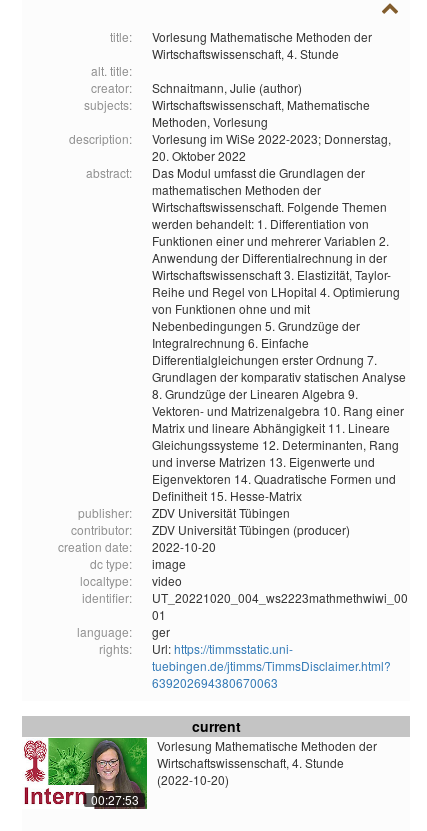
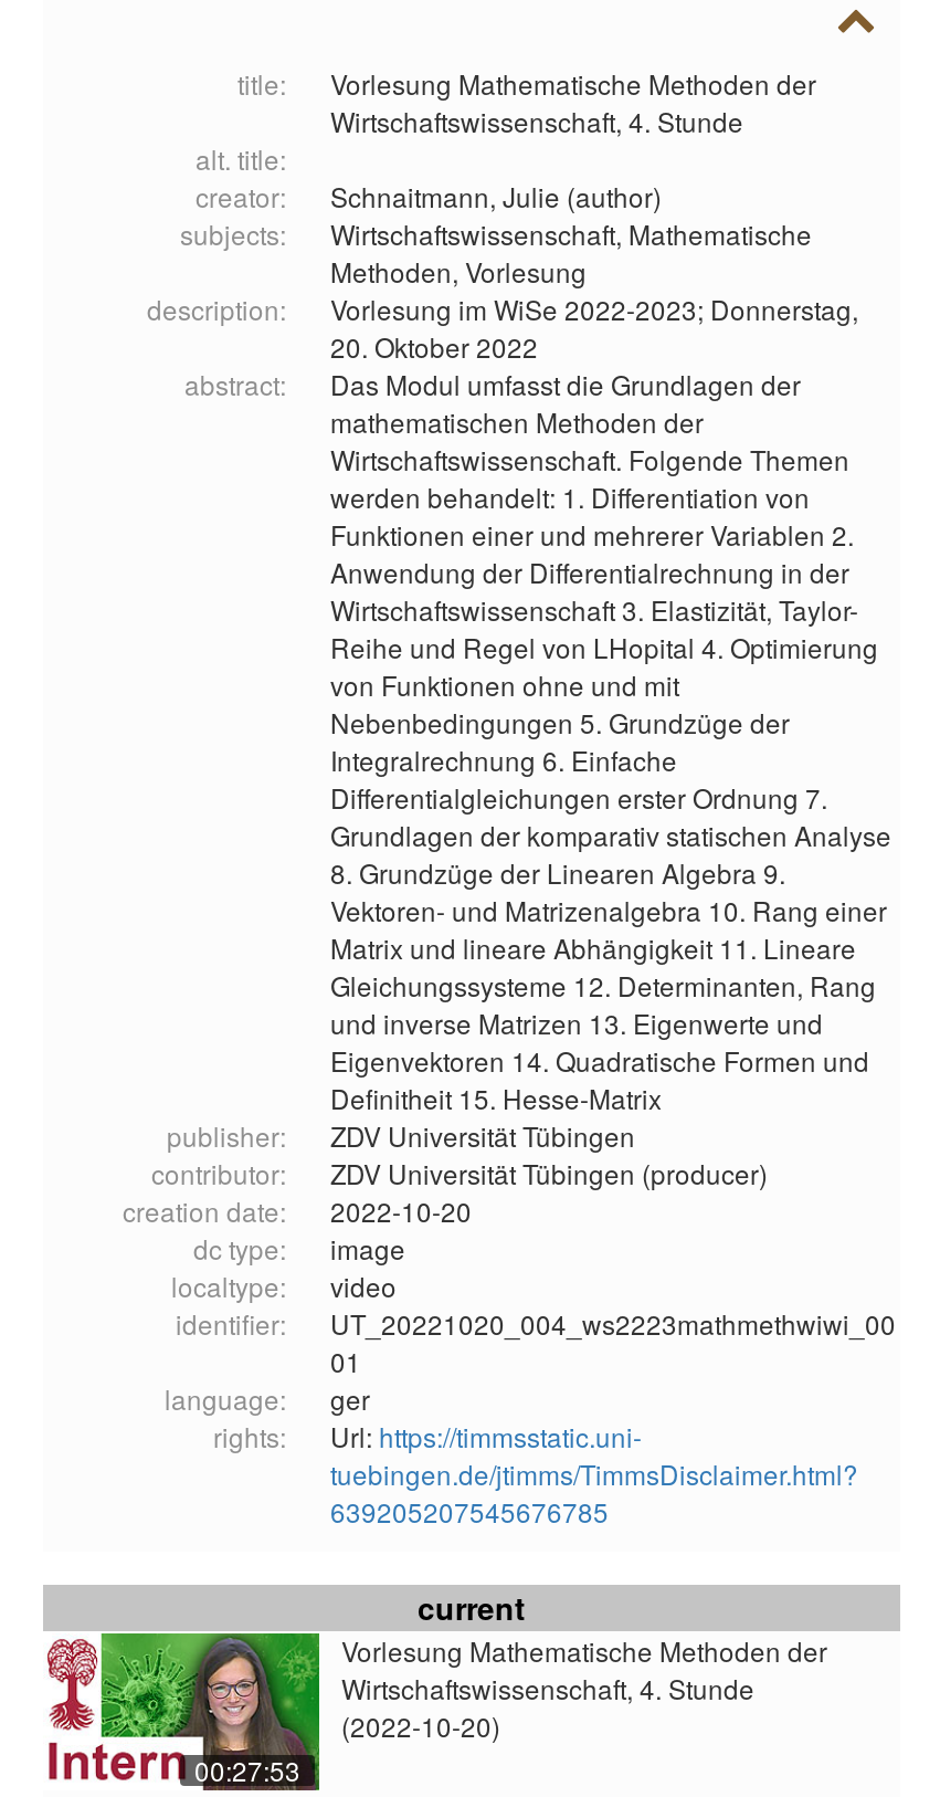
[152,674,278,691] 639202694380670063 -> [330,1492,609,1530] 639205207545676785

